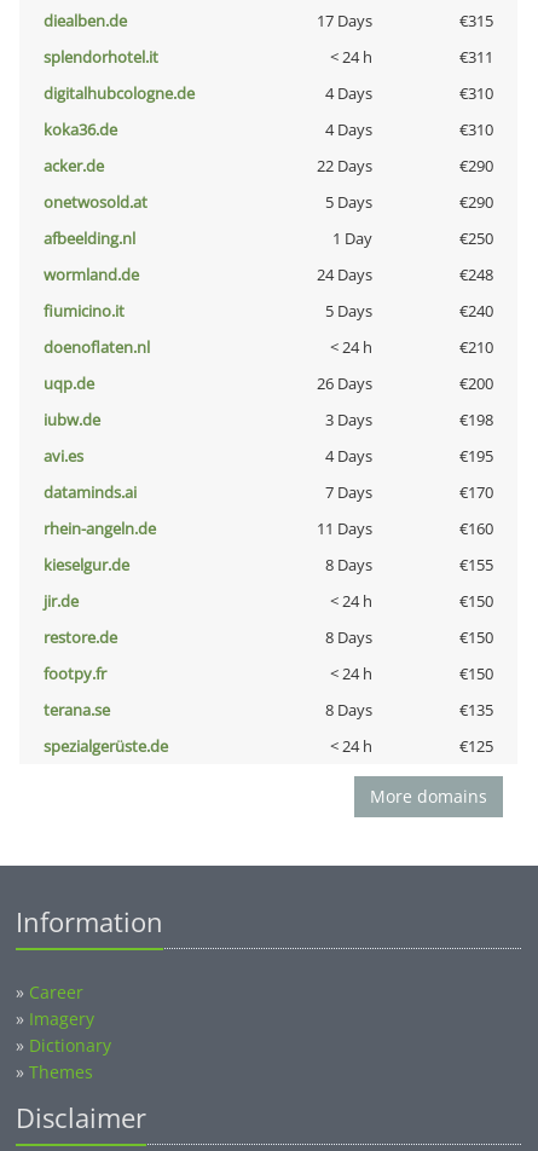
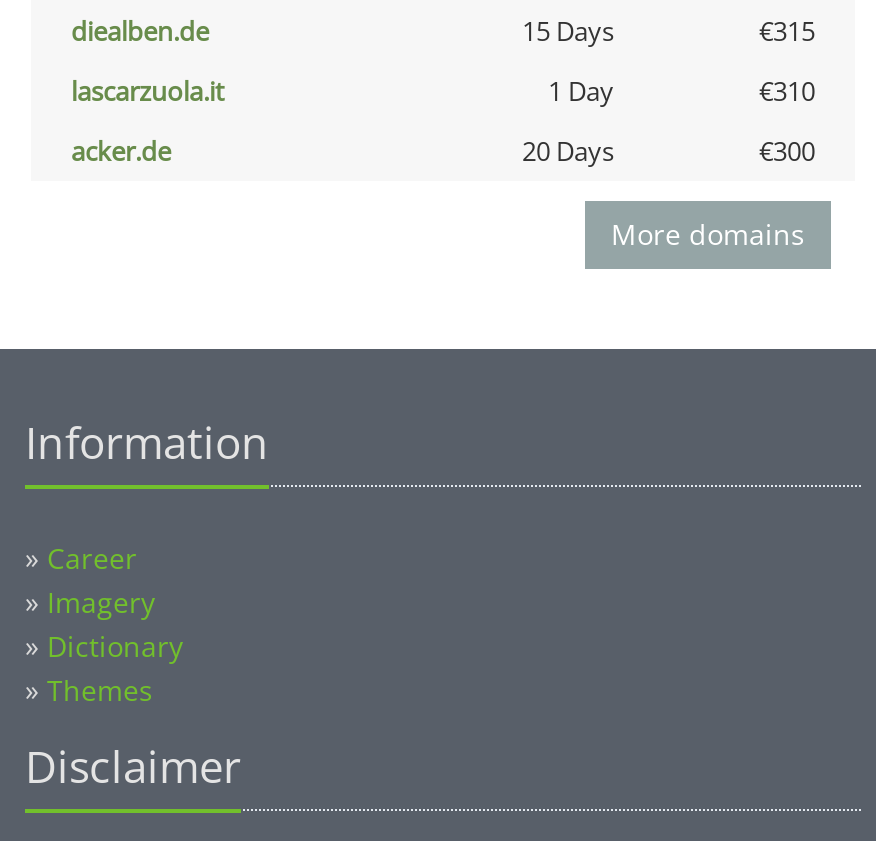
[316,10,372,31] 17 Days -> [522,13,614,49] 15 Days
[44,46,493,140] splendorhotel.it | < 24 h | €311 | digitalhubcologne.de | 4 Days | €310 | koka36.de | 4 Days -> [71,73,614,109] lascarzuola.it | 1 Day
[44,155,493,757] 22 Days | €290 | onetwosold.at | 5 Days | €290 | afbeelding.nl | 1 Day | €250 | wormland.de | 24 Days | €248 | fiumicino.it | 5 Days | €240 | doenoflaten.nl | < 24 h | €210 | uqp.de | 26 Days | €200 | iubw.de | 3 Days | €198 | avi.es | 4 Days | €195 | dataminds.ai | 7 Days | €170 | rhein-angeln.de | 11 Days | €160 | kieselgur.de | 8 Days | €155 | jir.de | < 24 h | €150 | restore.de | 8 Days | €150 | footpy.fr | < 24 h | €150 | terana.se | 8 Days | €135 | spezialgerüste.de | < 24 h | €125 -> [522,133,815,169] 20 Days | €300

